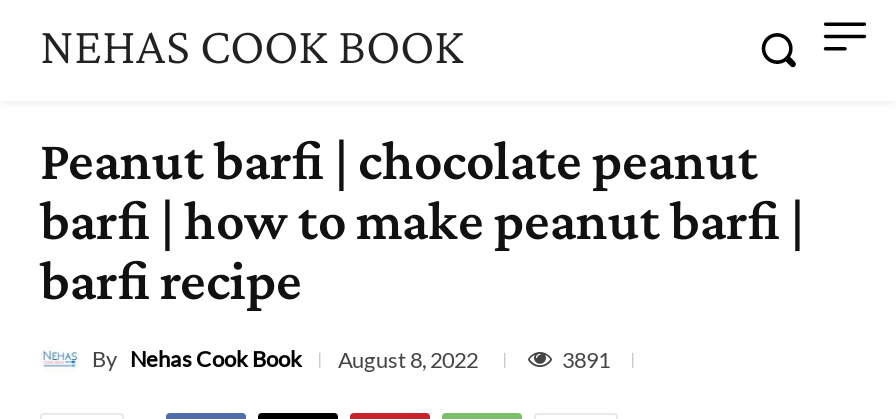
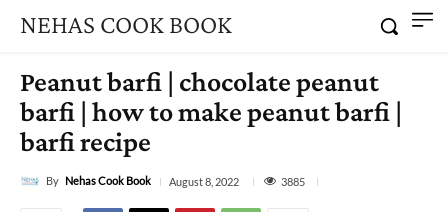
[562,347,610,373] 3891 -> [281,175,305,188] 3885

